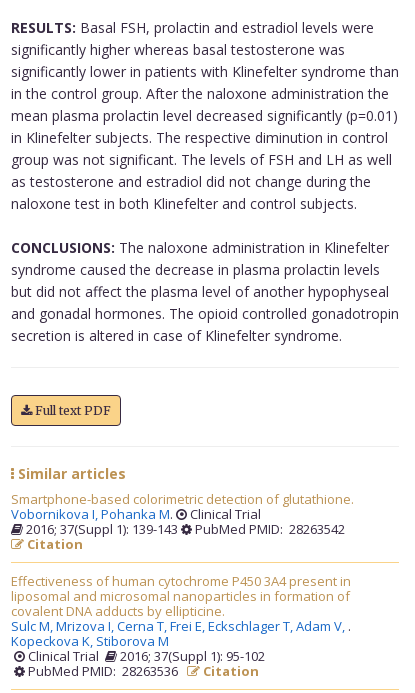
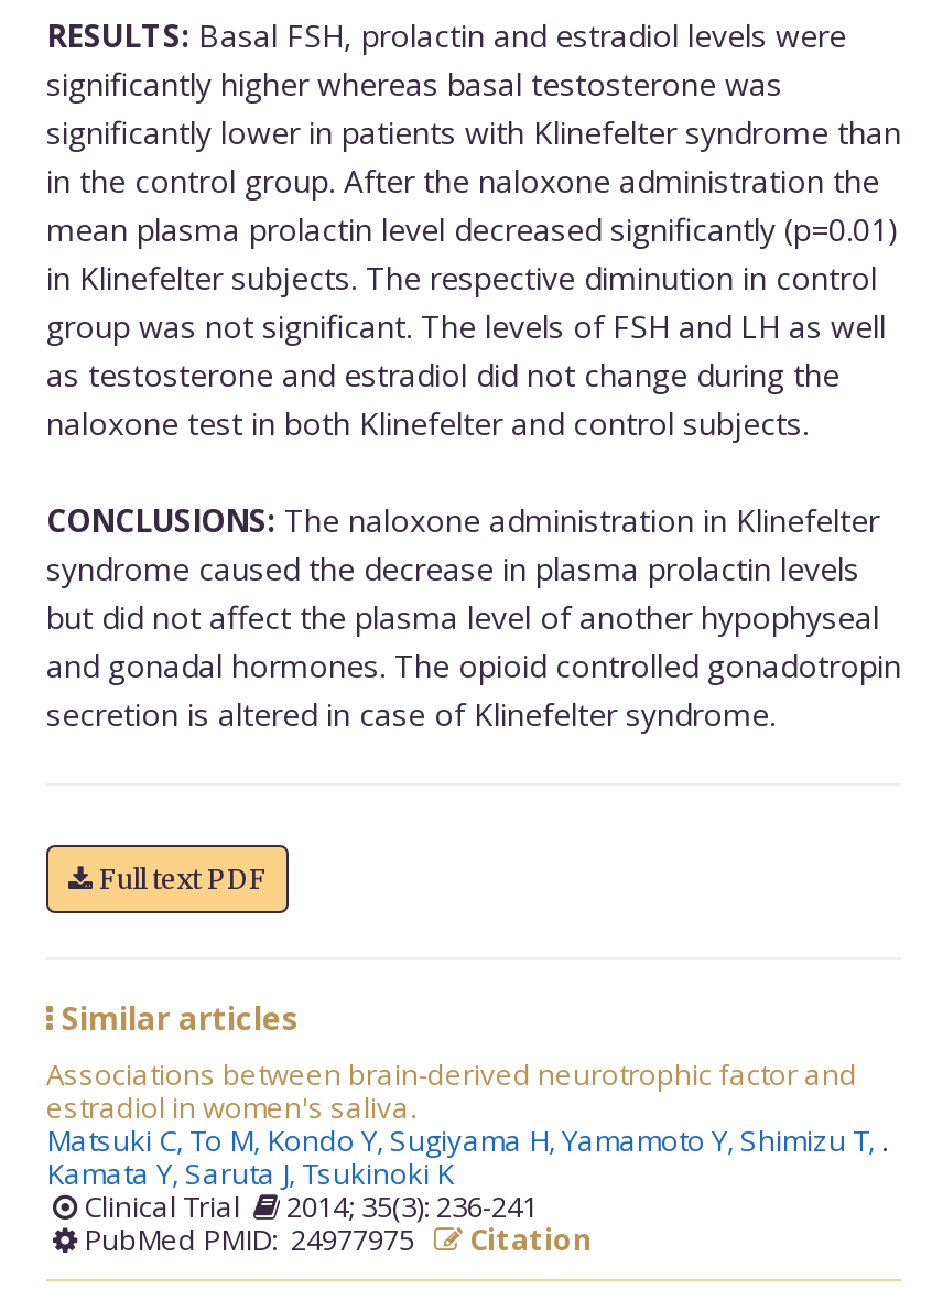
[11,490,354,650] Smartphone-based colorimetric detection of glutathione. | Vobornikova I, Pohanka M. | Clinical Trial | 2016; 37(Suppl 1): 139-143 | PubMed PMID: 28263542 | Citation | Effectiveness of human cytochrome P450 3A4 present in | liposomal and microsomal nanoparticles in formation of | covalent DNA adducts by ellipticine. | Sulc M, Mrizova I, Cerna T, Frei E, Eckschlager T, Adam V, | Kopeckova K, Stiborova M -> [46,1055,881,1194] Associations between brain-derived neurotrophic factor and | estradiol in women's saliva. | Matsuki C, To M, Kondo Y, Sugiyama H, Yamamoto Y, Shimizu T, | Kamata Y,Saruta J, Tsukinoki K
[25,647,265,680] 2016; 37(Suppl 1): 95-102 | PubMed PMID: 28263536 -> [77,1187,538,1260] 2014; 35(3): 236-241 | PubMed PMID: 24977975

